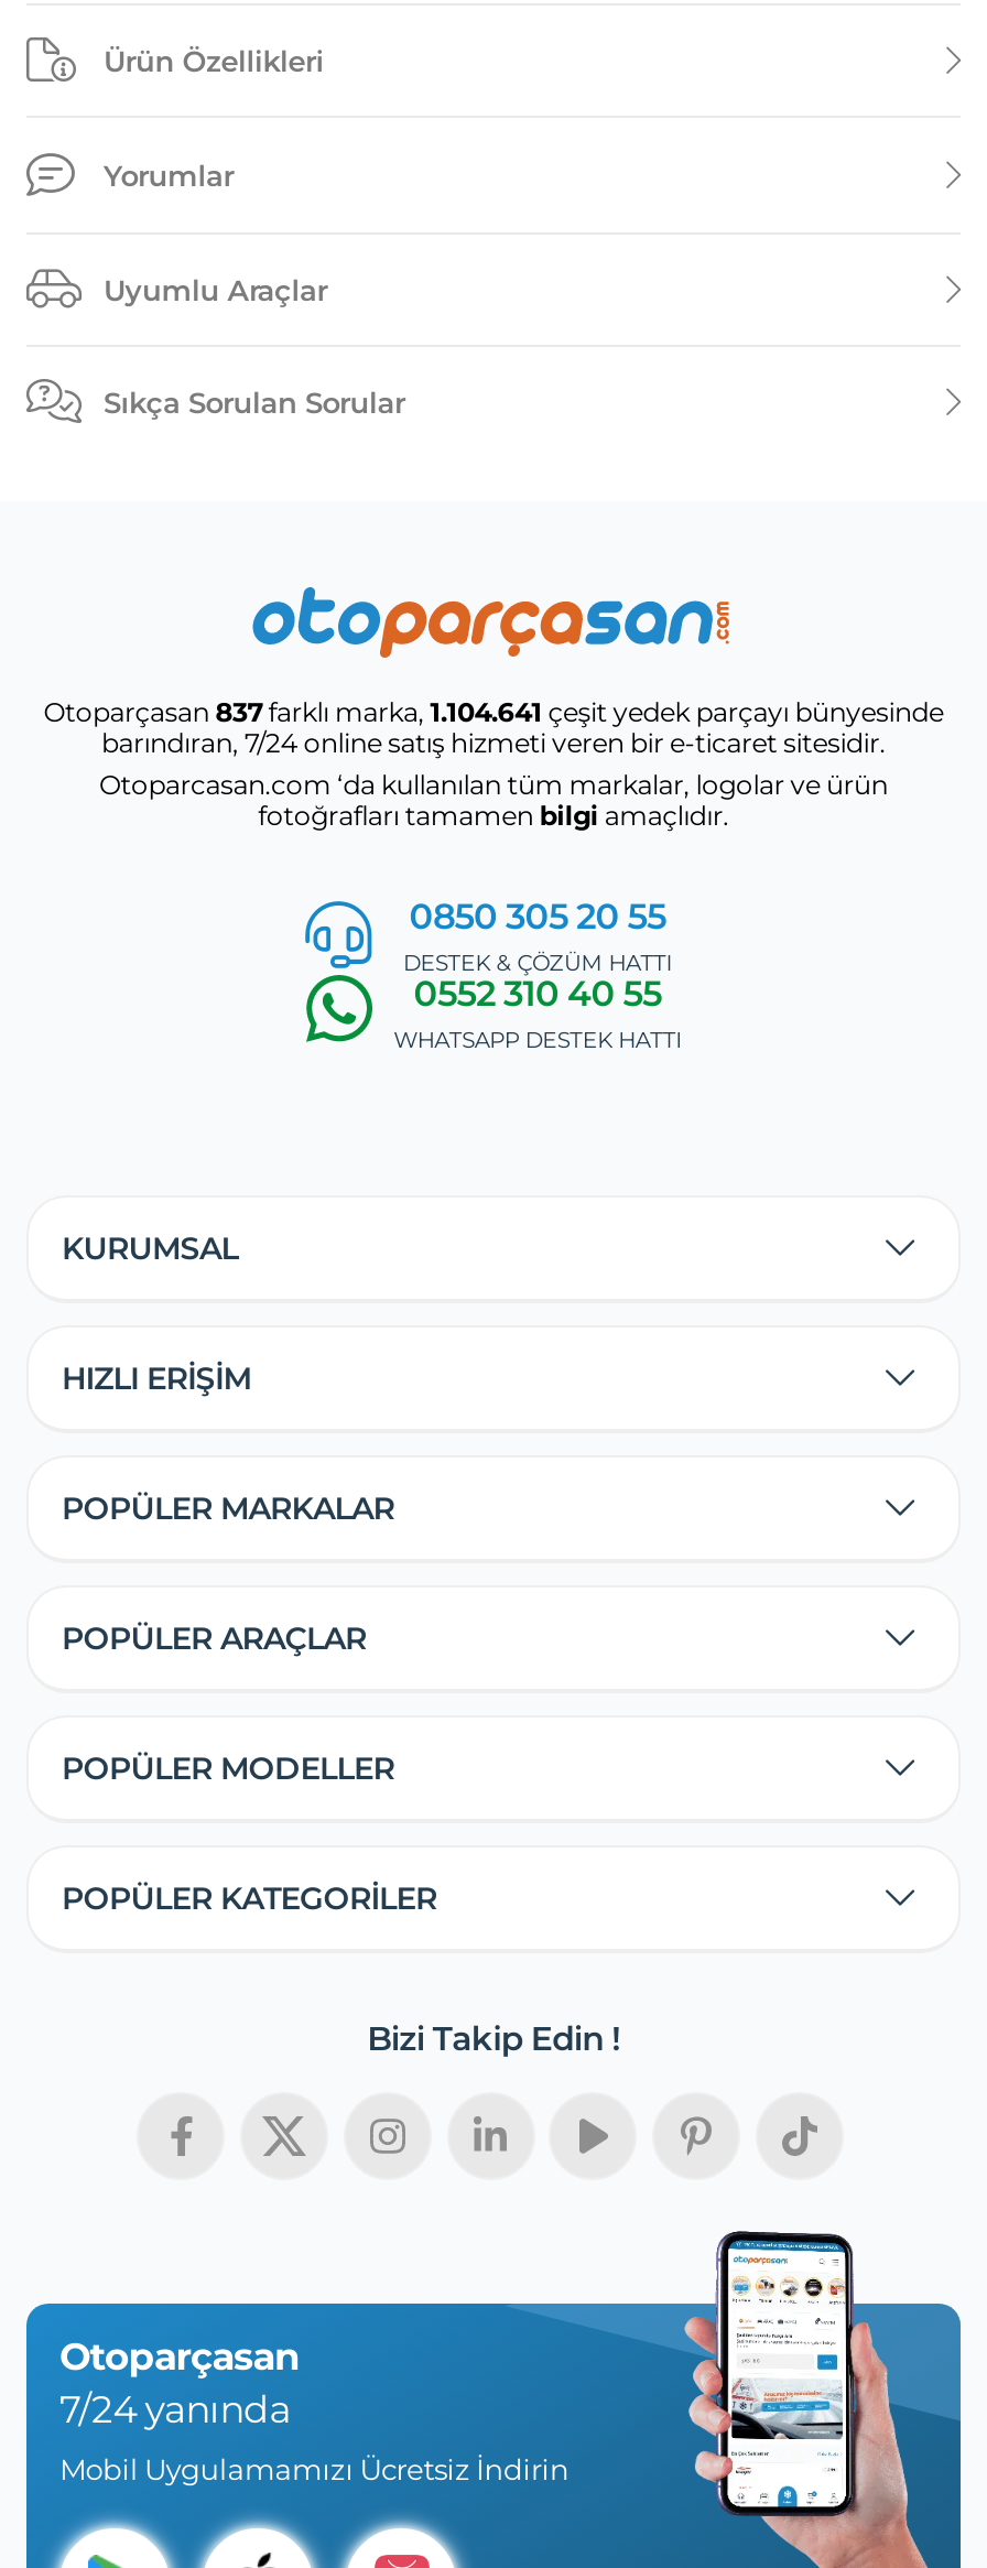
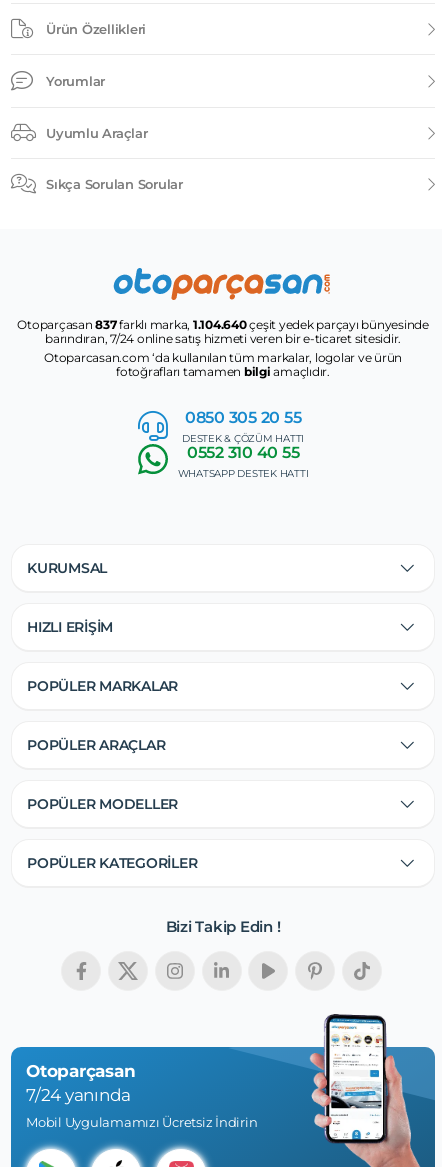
[44,695,943,728] Otoparçasan 837farklı marka, 1.104.641 çeşit yedek parçayı bünyesinde -> [17,317,429,332] Otoparçasan 837farklı marka, 1.104.640 çeşit yedek parçayı bünyesinde

